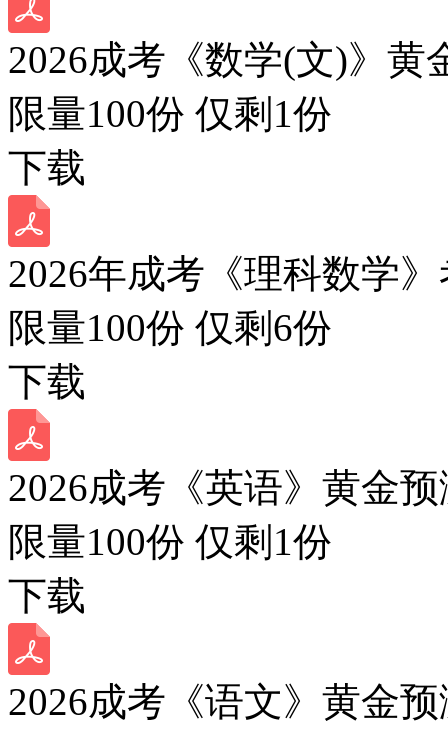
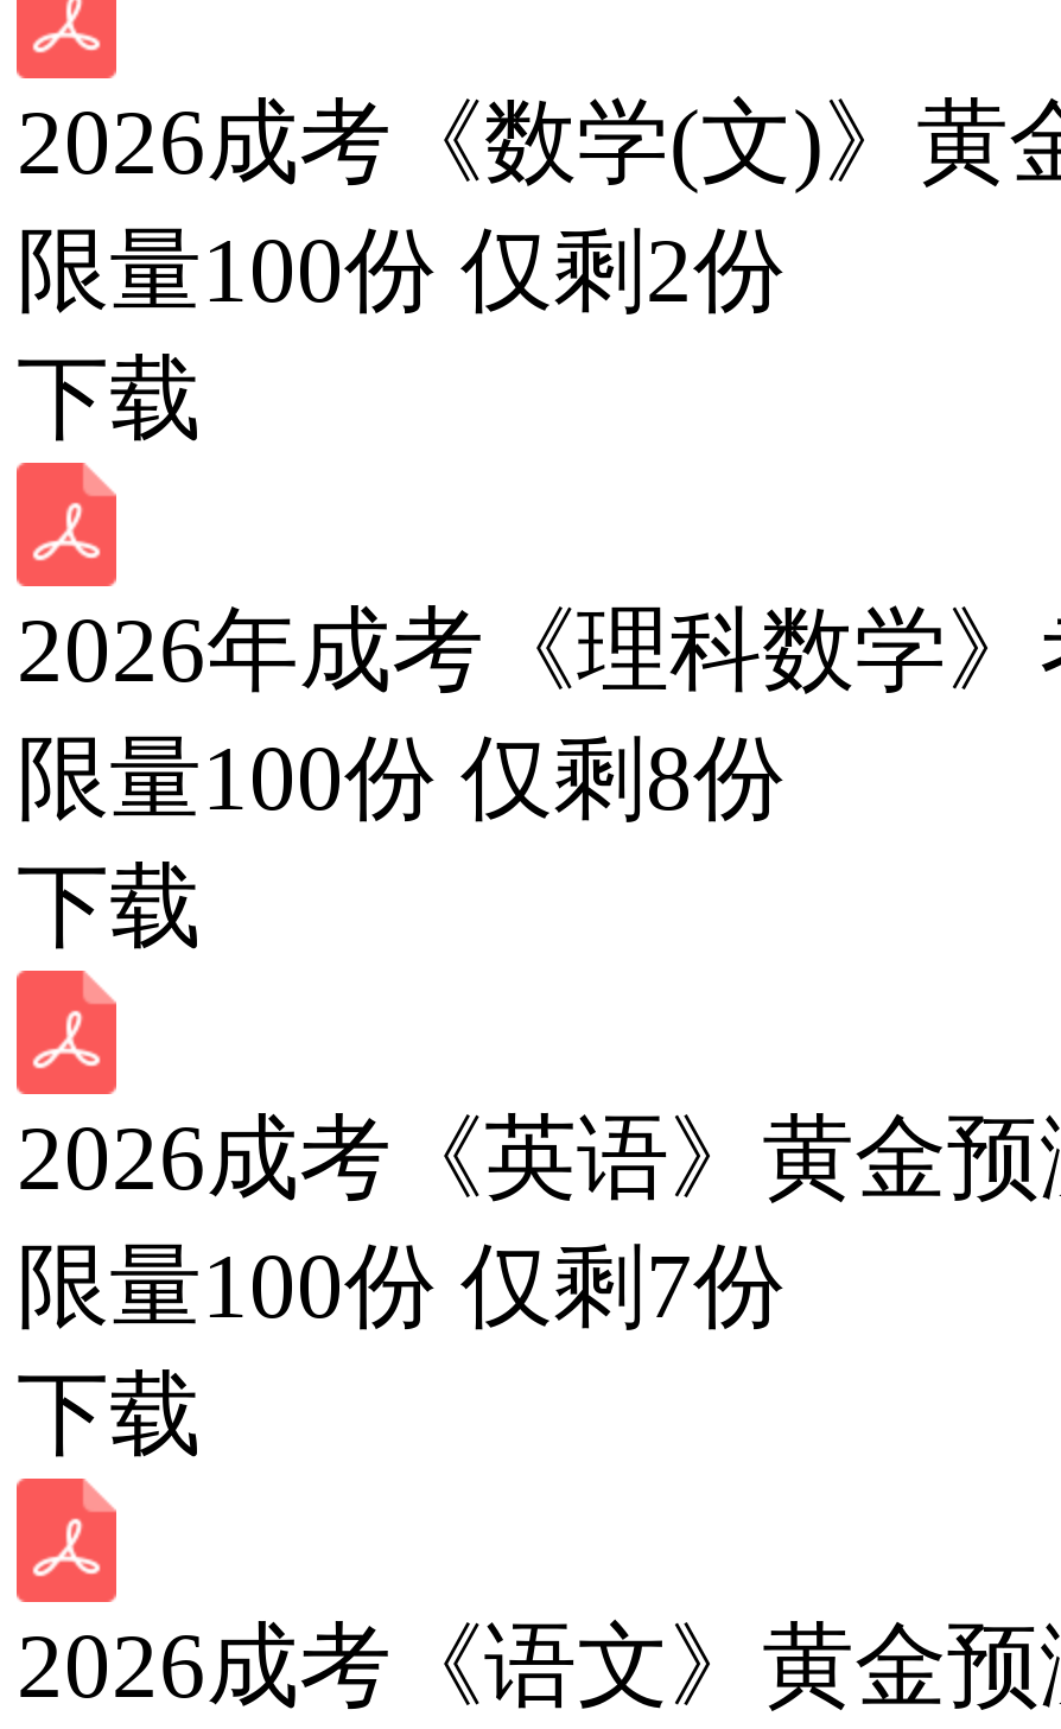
[8,92,332,135] 限量100份 仅剩1份 -> [17,218,786,320] 限量100份 仅剩2份
[8,306,332,349] 限量100份 仅剩6份 -> [17,726,786,828] 限量100份 仅剩8份
[8,520,332,563] 限量100份 仅剩1份 -> [17,1234,786,1336] 限量100份 仅剩7份

